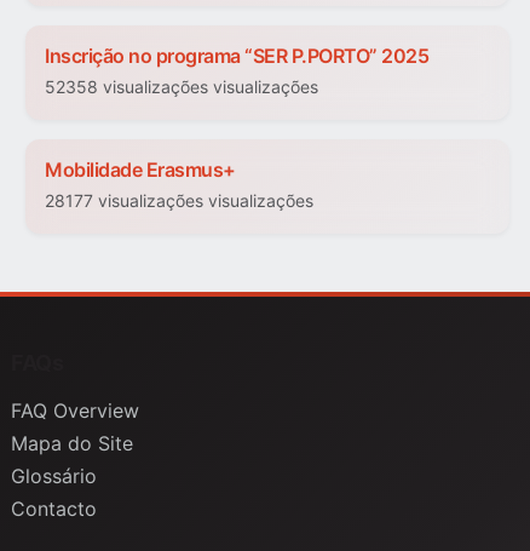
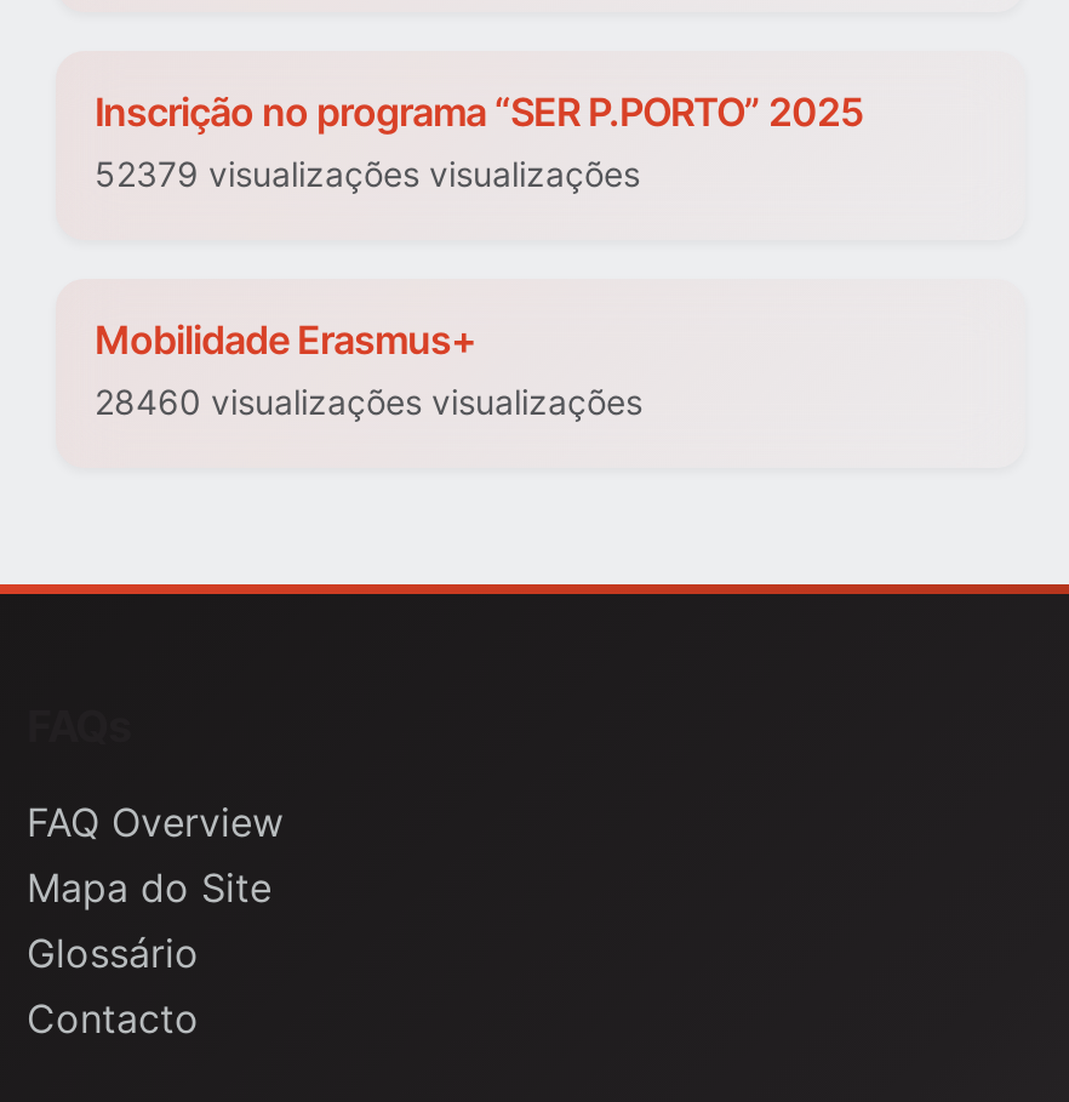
[45,77,318,97] 52358 visualizações visualizações -> [95,154,640,195] 52379 visualizações visualizações
[45,191,313,211] 28177 visualizações visualizações -> [95,382,642,423] 28460 visualizações visualizações

